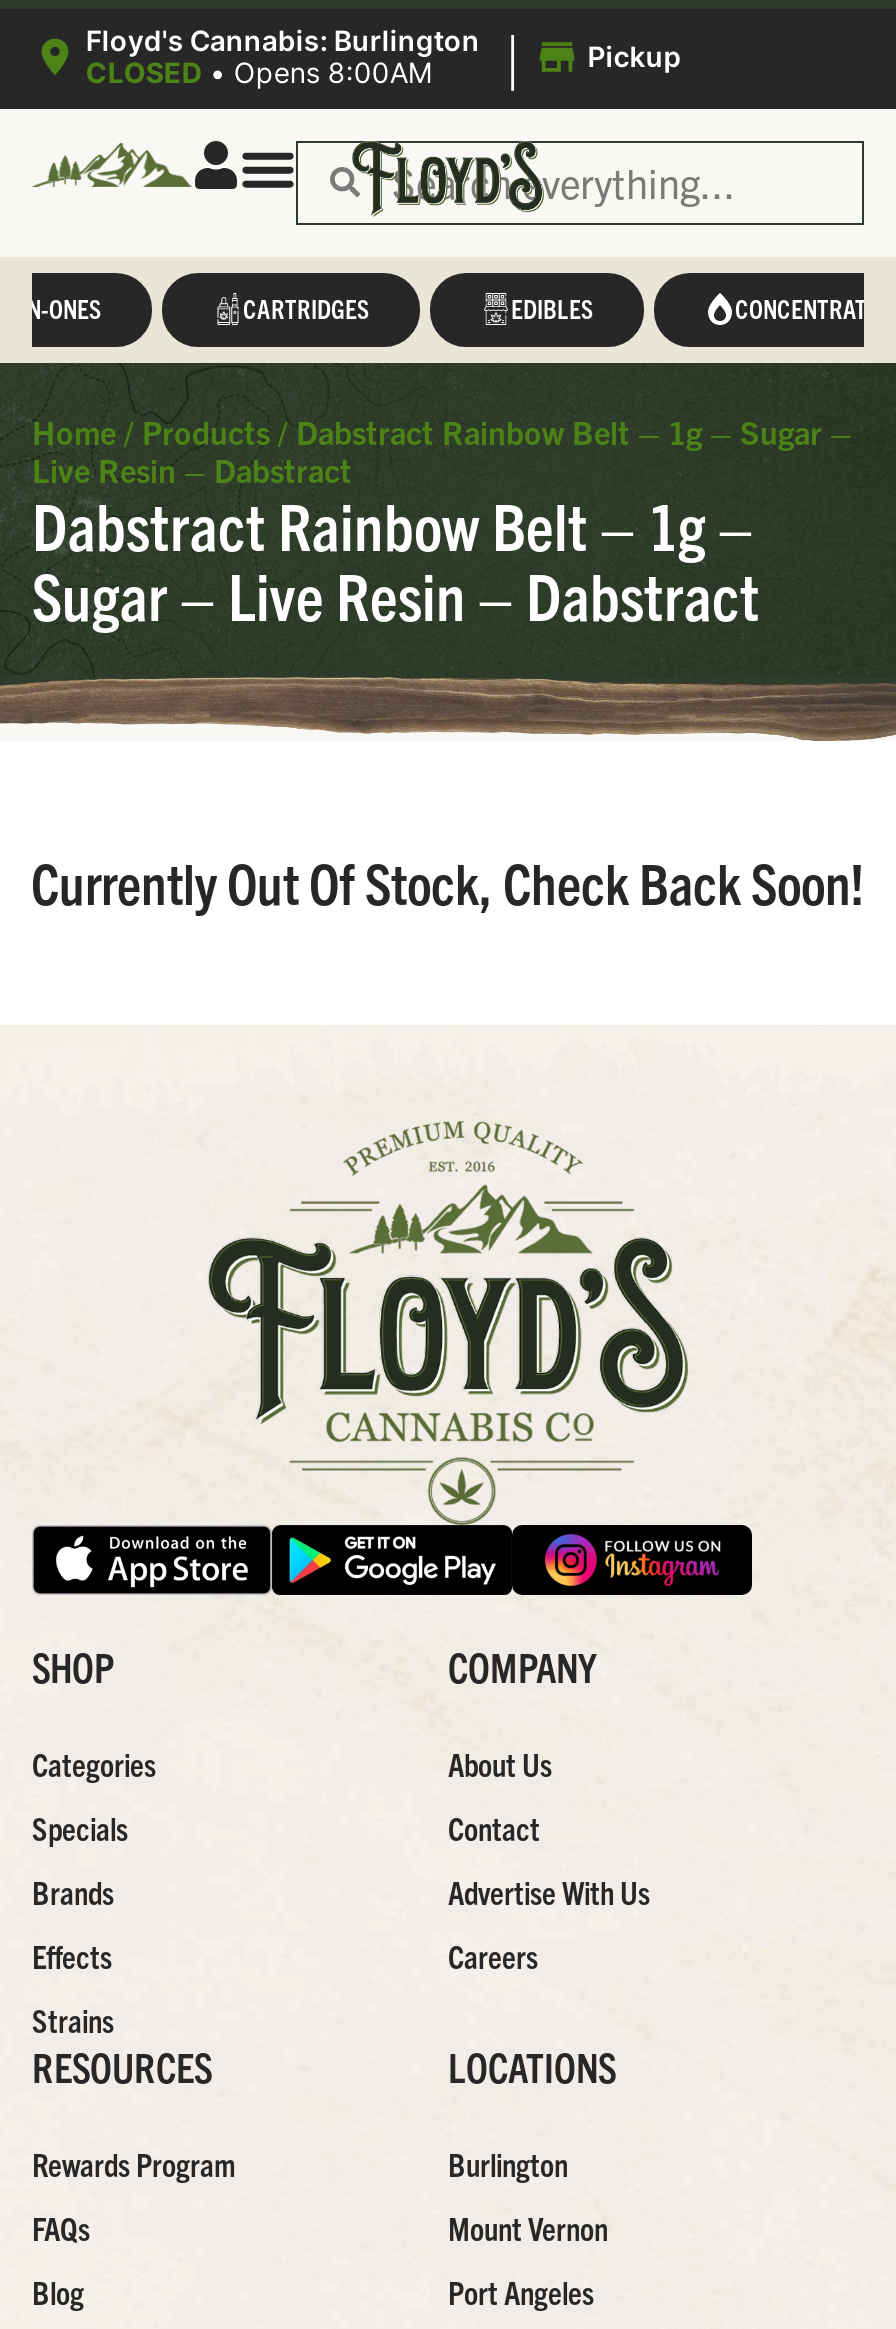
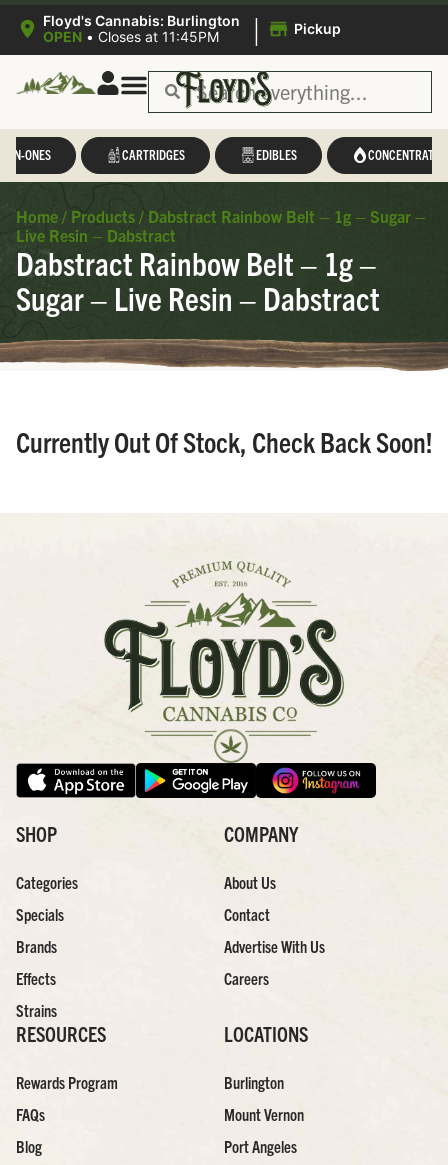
[86,55,432,89] CLOSED • Opens 8:00AM -> [43,28,219,45] OPEN • Closes at 11:45PM

